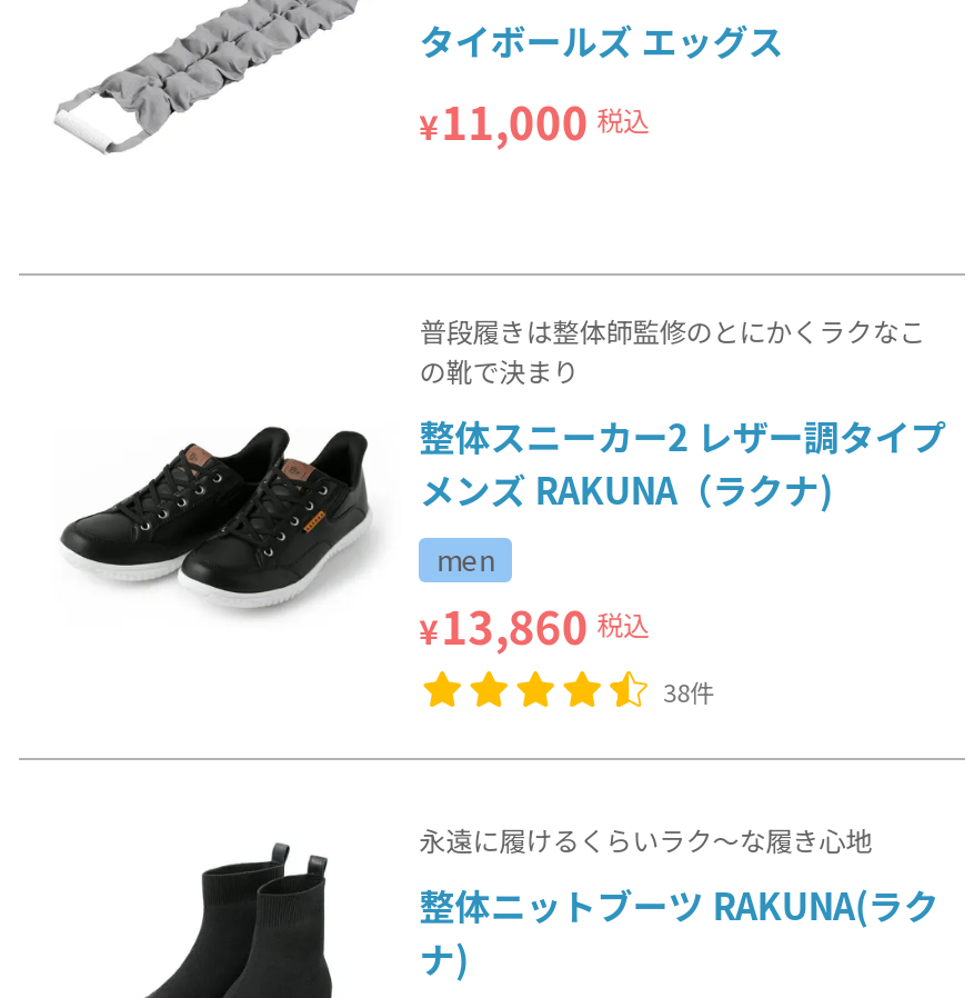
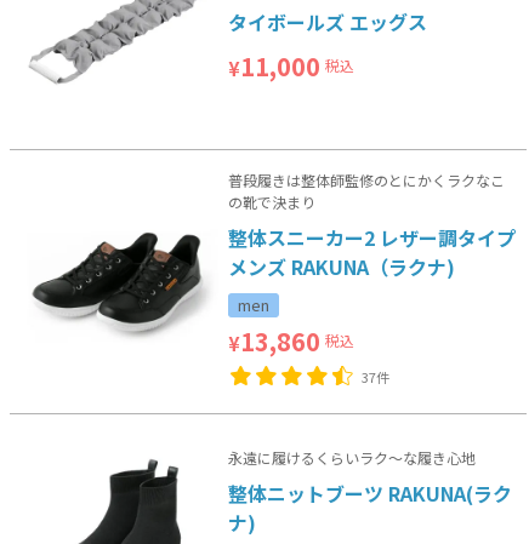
[663,673,715,709] 38件 -> [362,367,390,386] 37件

